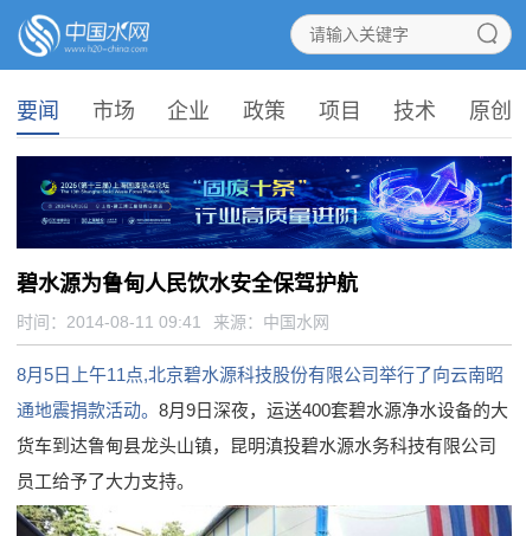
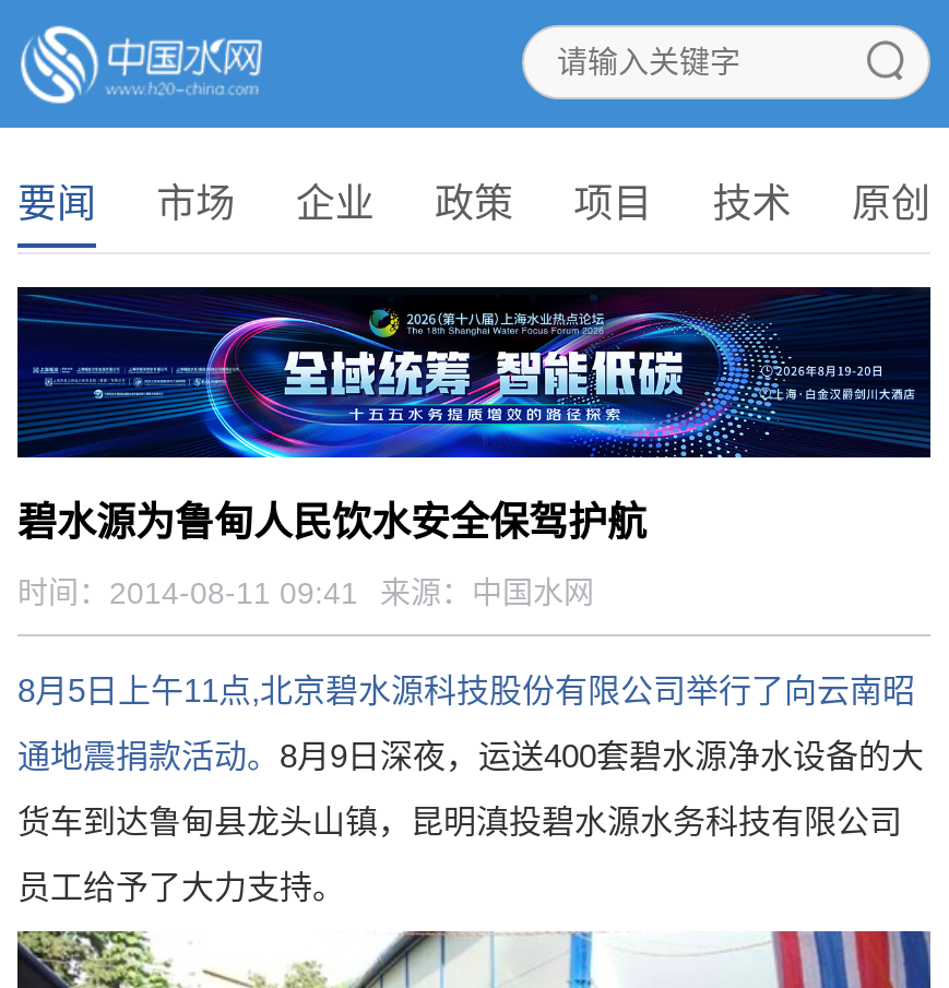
[19,156,513,250] [image] -> [17,287,933,460] [image]

